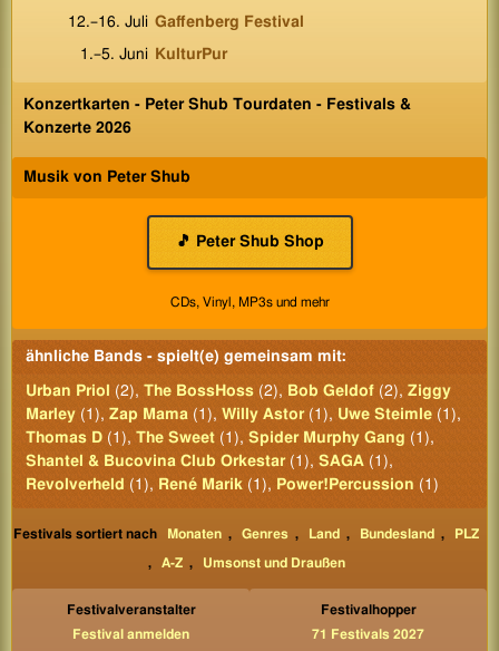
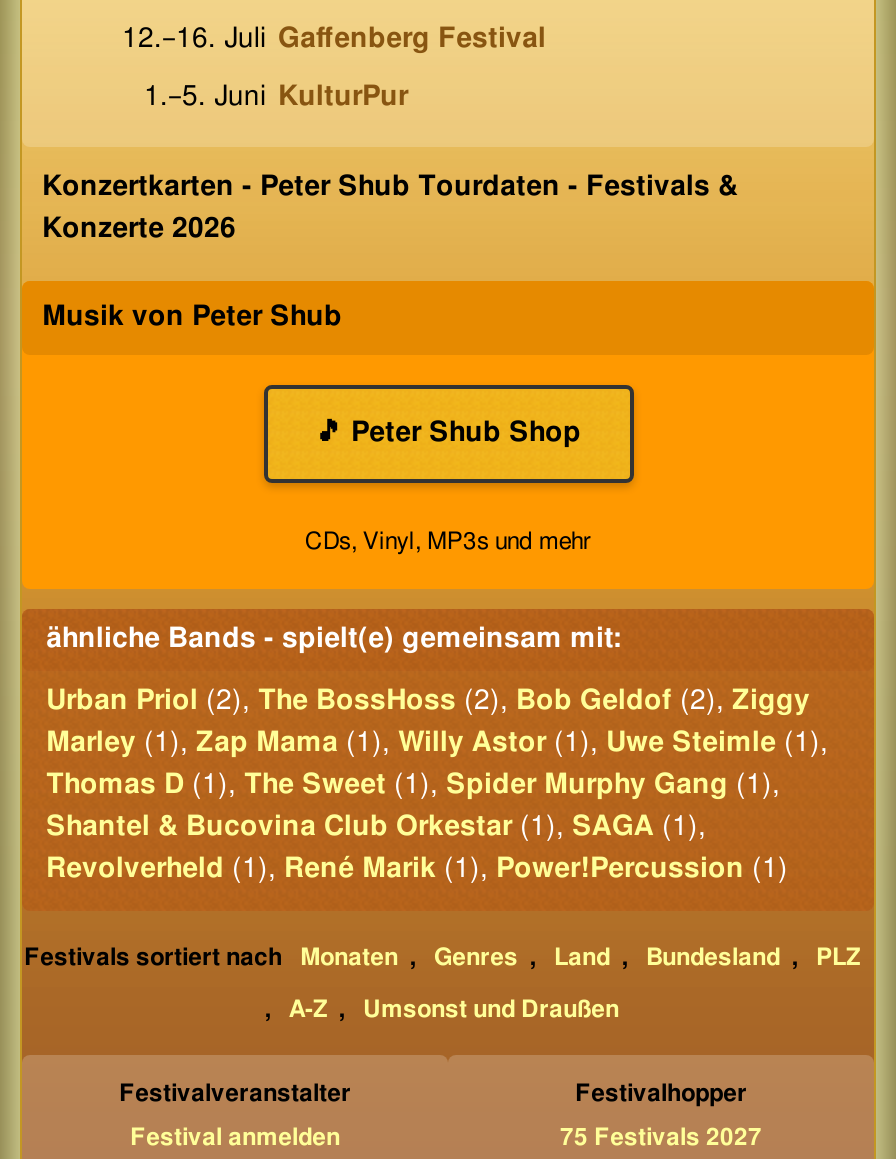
[312,627,424,641] 71 Festivals 2027 -> [560,1125,762,1149] 75 Festivals 2027

